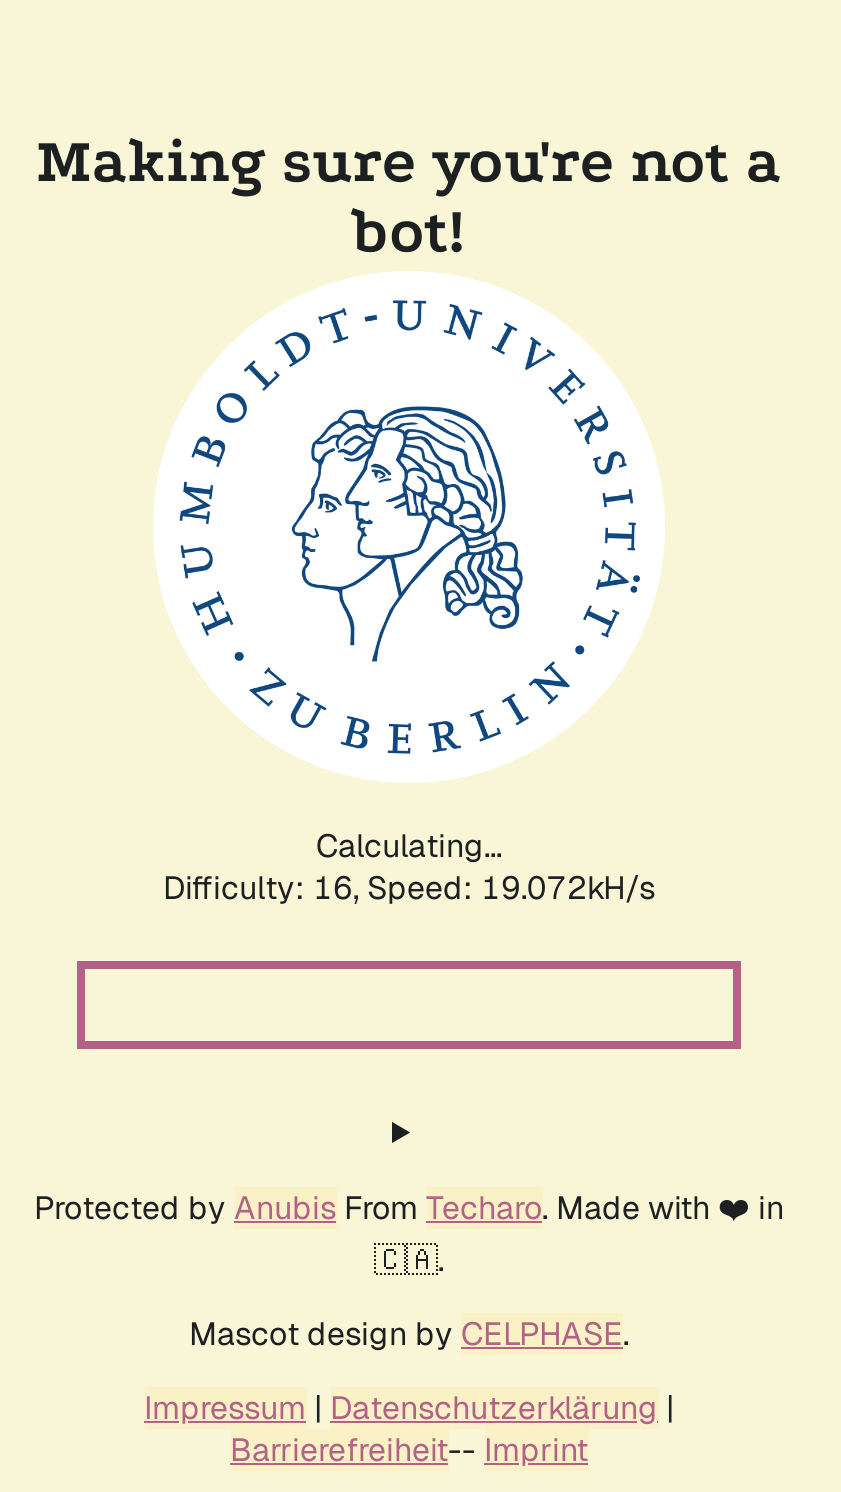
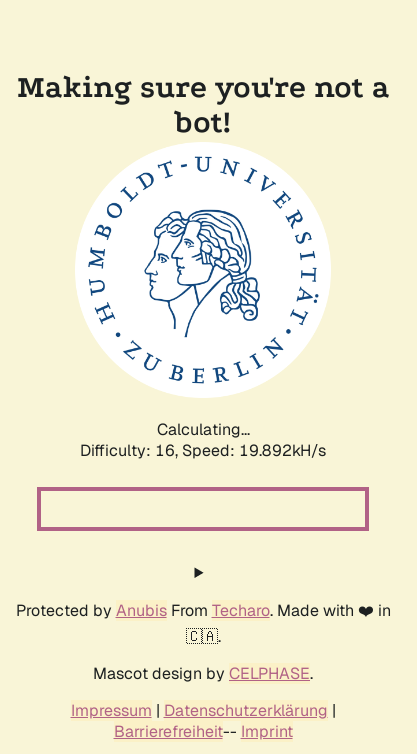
[163,867,655,909] Difficulty: 16, Speed: 19.072kH/s -> [80,440,326,461] Difficulty: 16, Speed: 19.892kH/s

